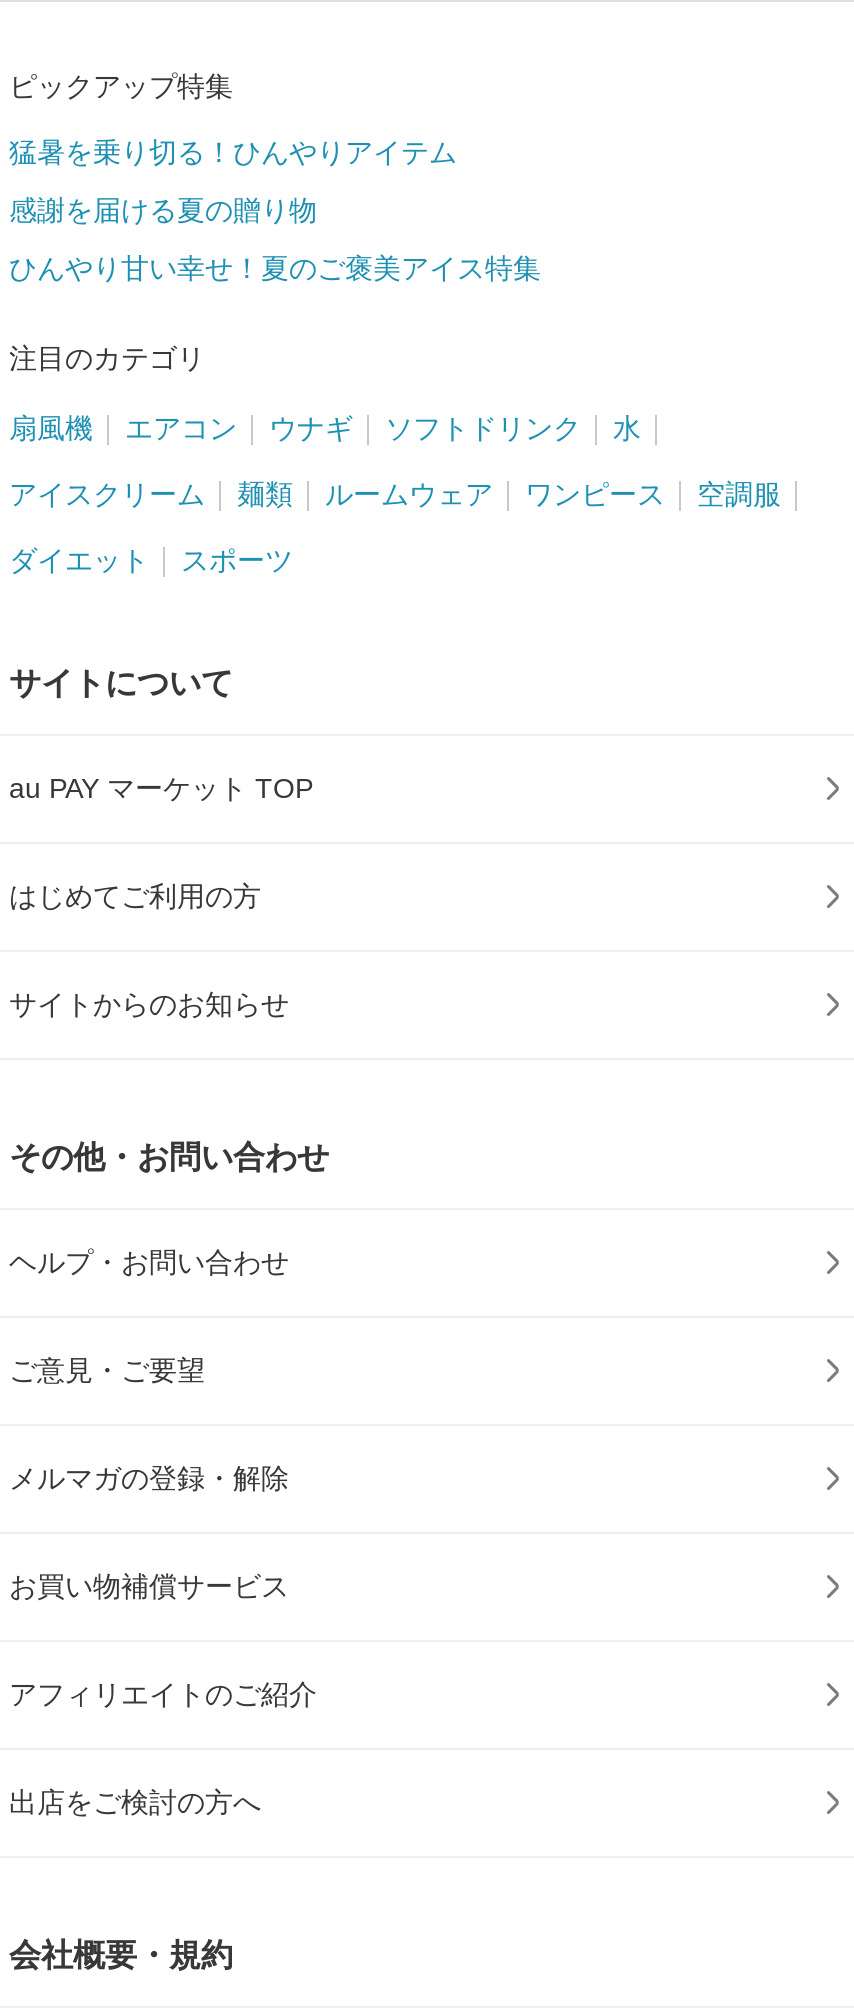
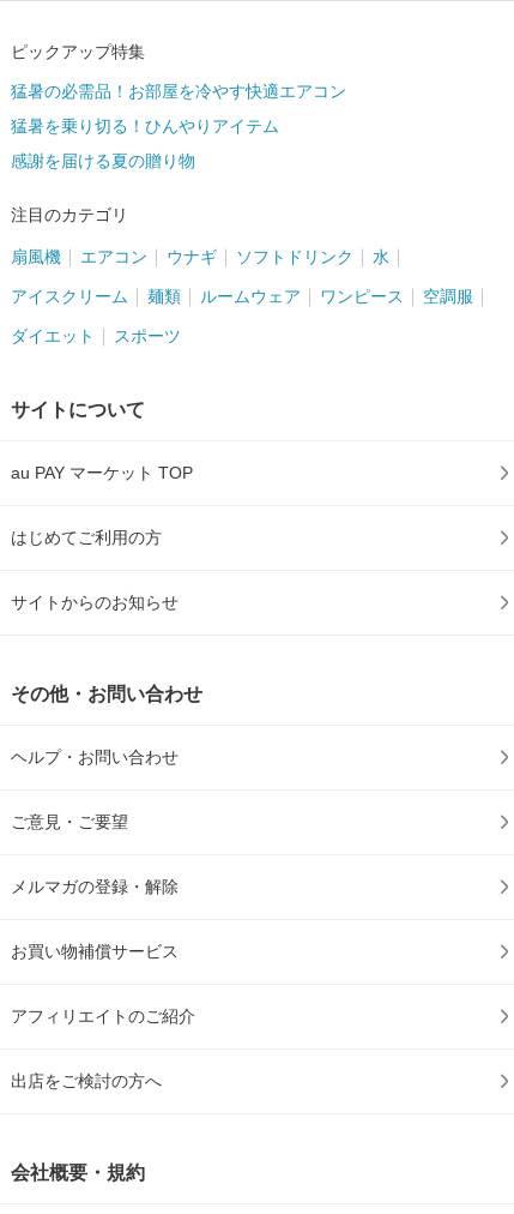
none -> [11,82,346,101] 猛暑の必需品！お部屋を冷やす快適エアコン
moved [9,137,457,227] -> [11,117,279,171]: 猛暑を乗り切る！ひんやりアイテム | 感謝を届ける夏の贈り物
[9,253,541,285] ひんやり甘い幸せ！夏のご褒美アイス特集 -> none

